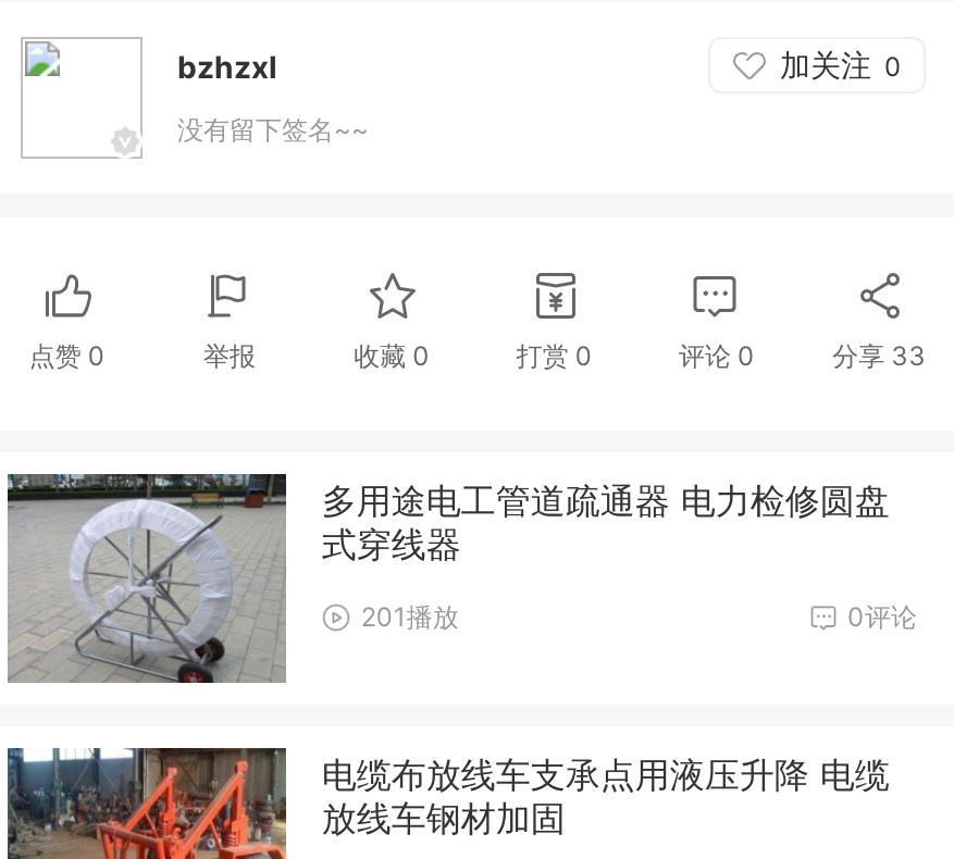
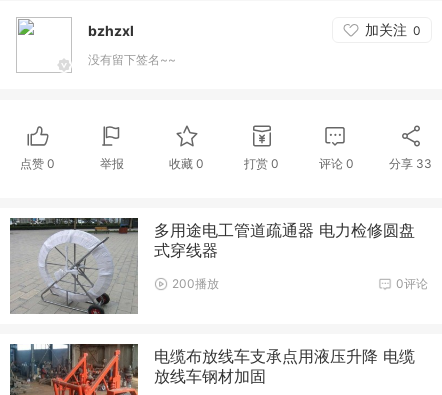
[361,600,459,633] 201播放 -> [172,276,219,291] 200播放

